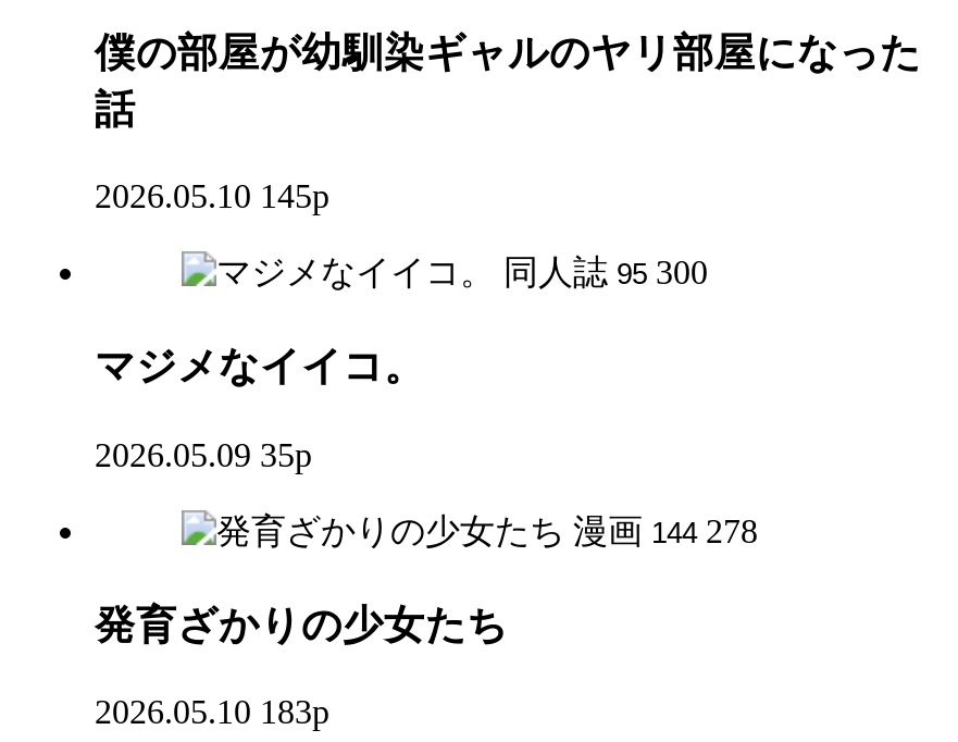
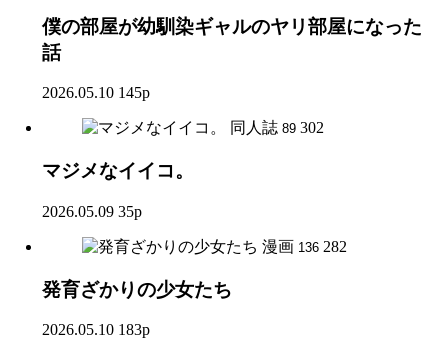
[503,254,708,291] 同人誌 95 300 -> [230,119,324,136] 同人誌 89 302
[573,512,758,549] 漫画 144 278 -> [262,238,347,255] 漫画 136 282

